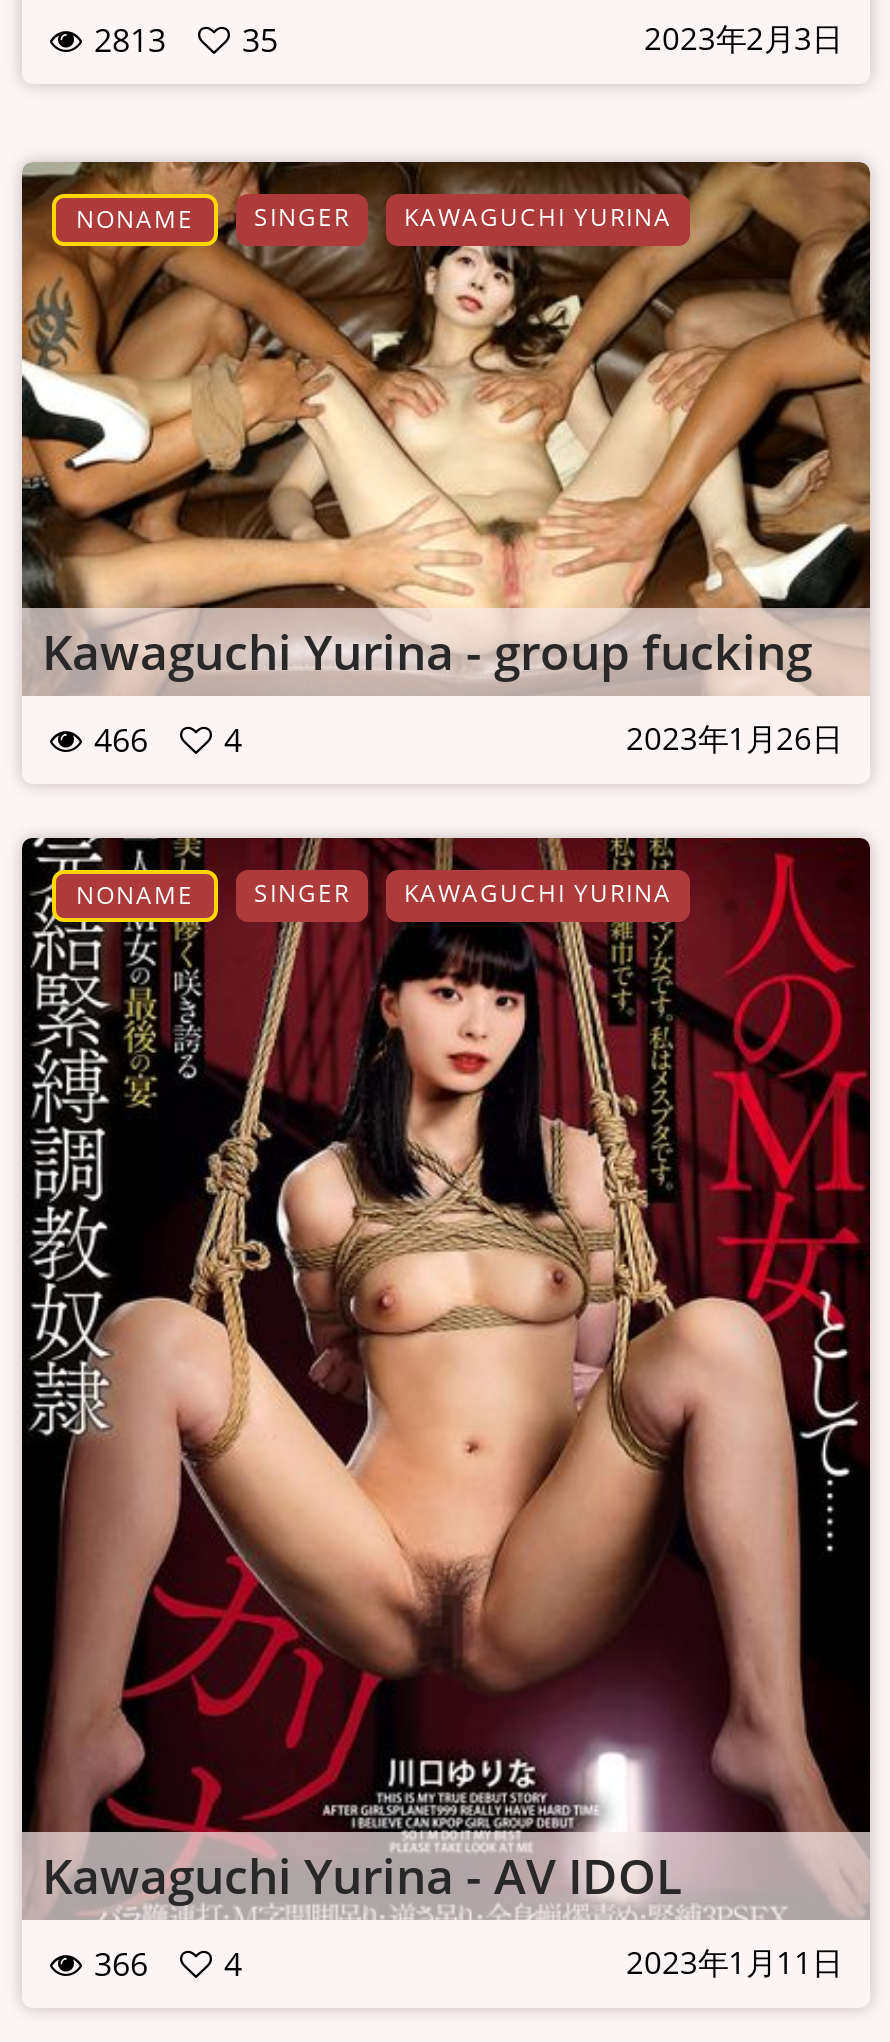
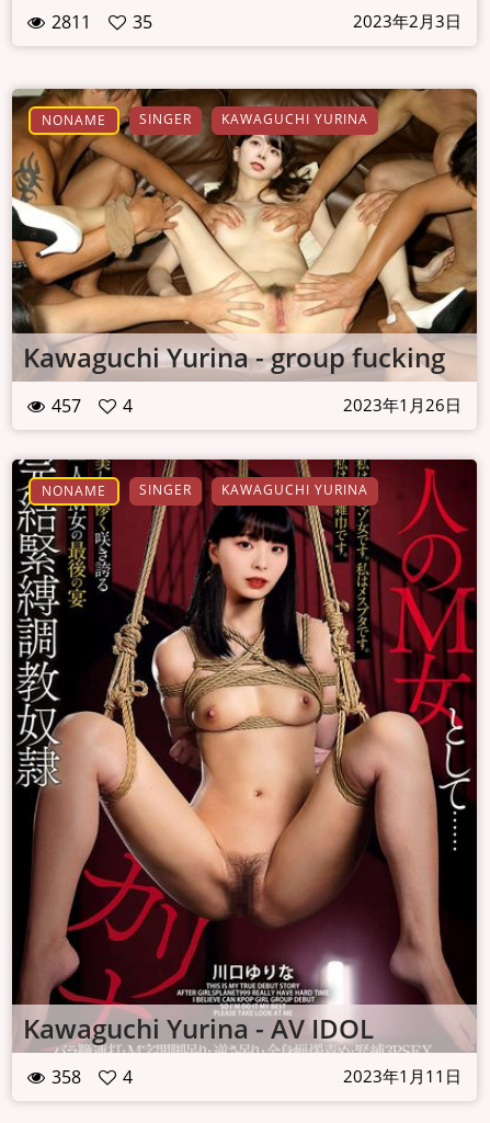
[94,18,278,62] 2813 35 -> [52,10,152,34] 2811 35
[94,718,242,762] 466 4 -> [52,394,133,418] 457 4
[94,1942,242,1986] 366 4 -> [52,1065,133,1089] 358 4

